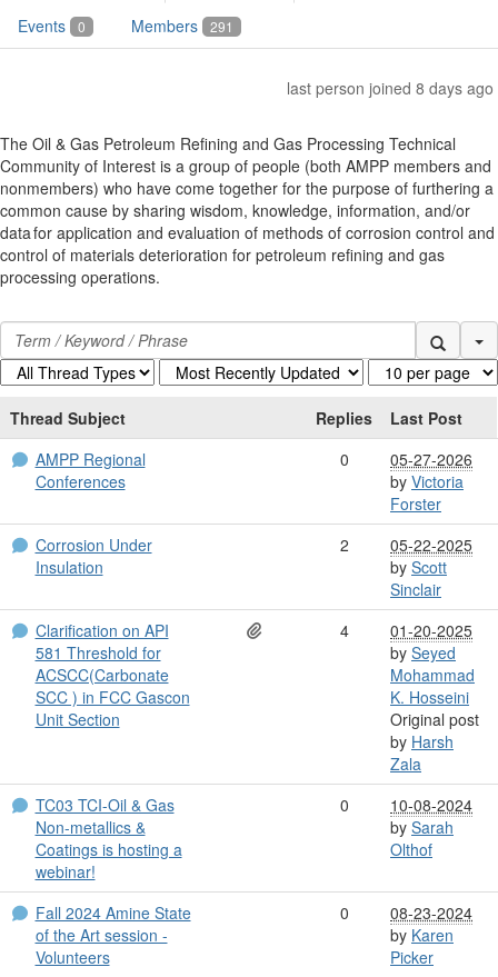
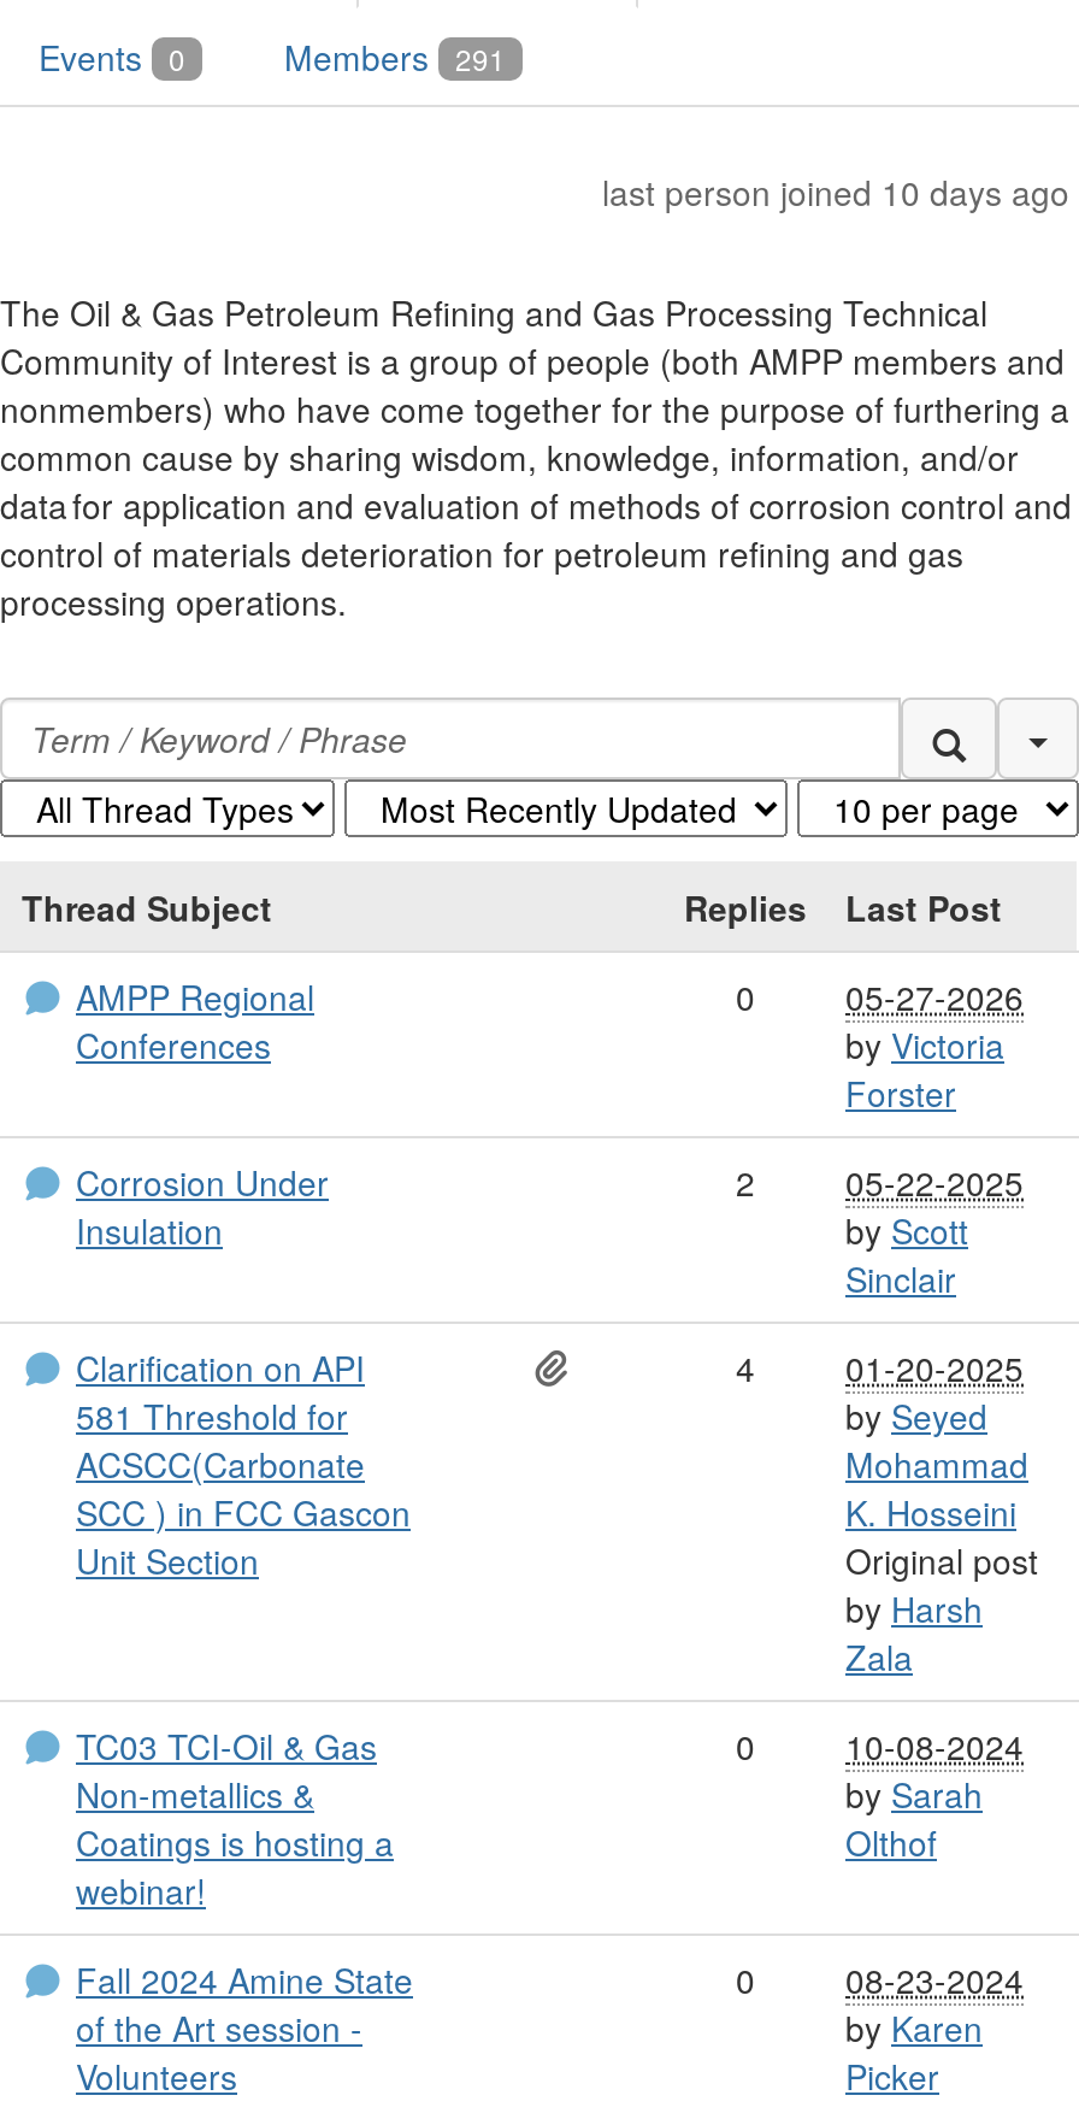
[287,76,494,98] last person joined 8 days ago -> [602,166,1069,215] last person joined 10 days ago

